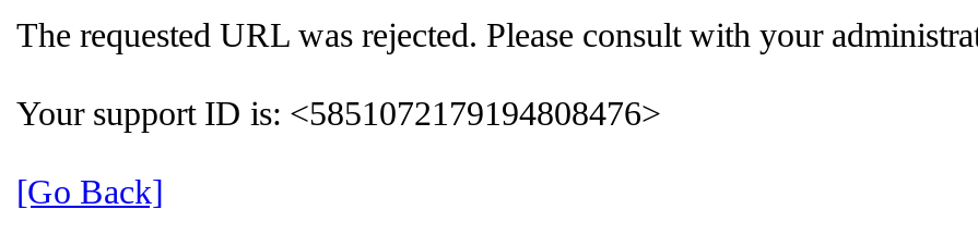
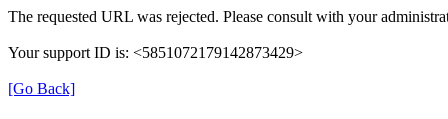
[16,95,661,132] Your support ID is: <5851072179194808476> -> [8,44,303,61] Your support ID is: <5851072179142873429>

